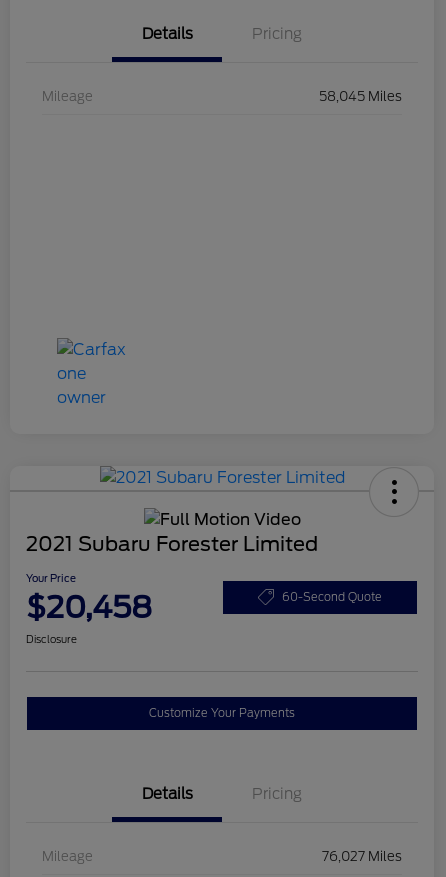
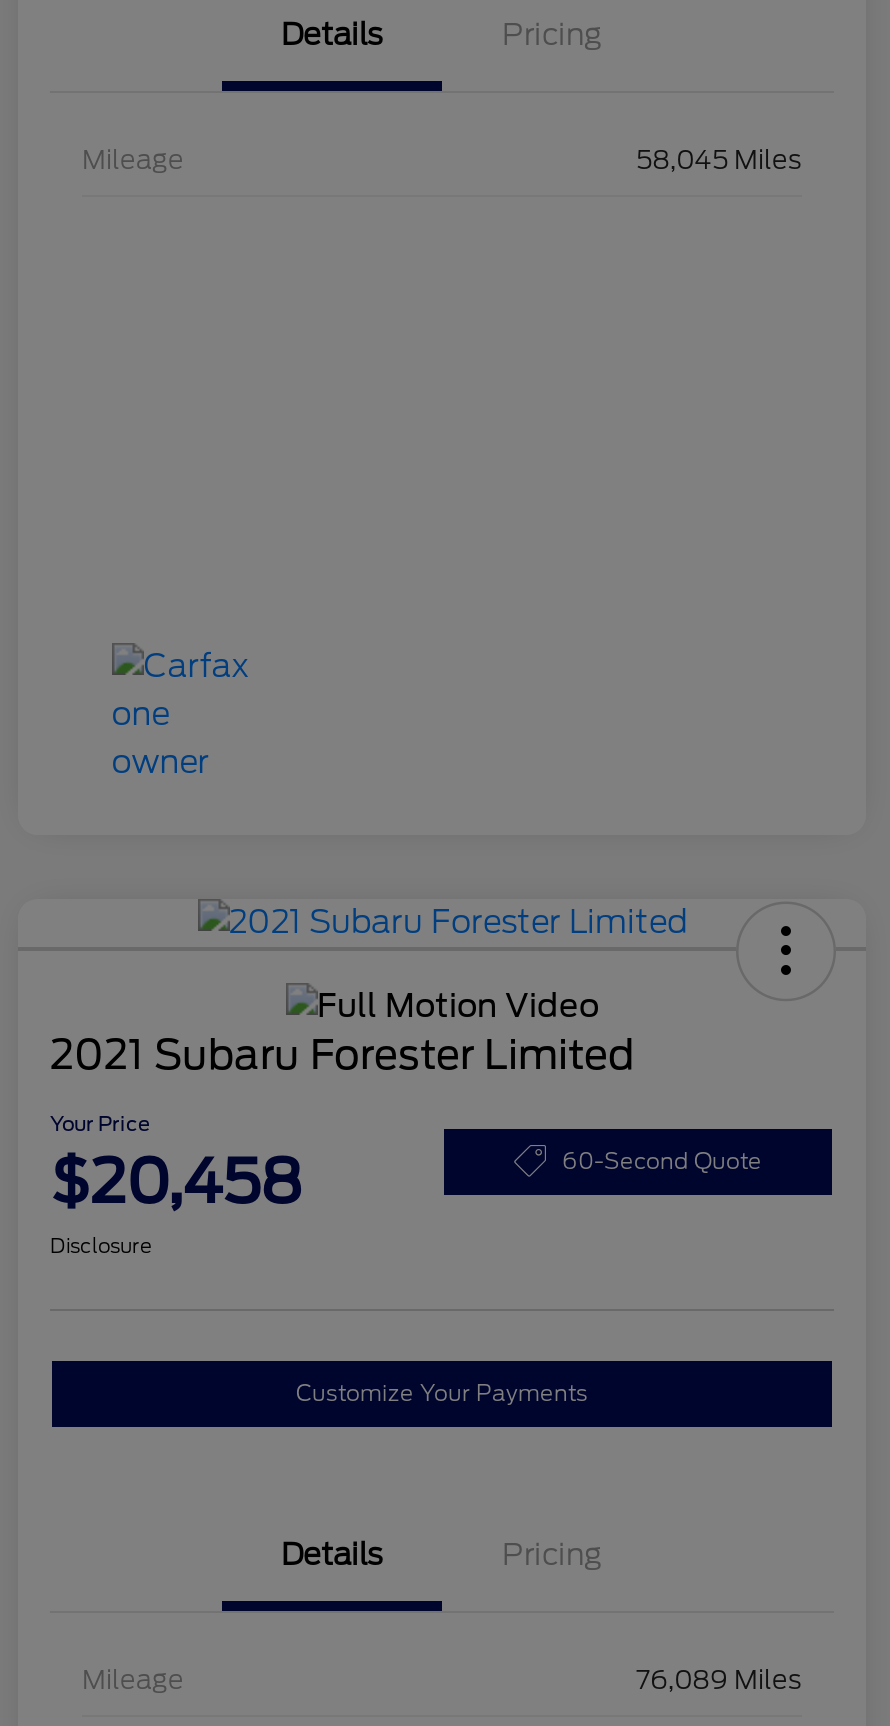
[322,849,402,864] 76,027 Miles -> [636,1665,802,1695] 76,089 Miles

